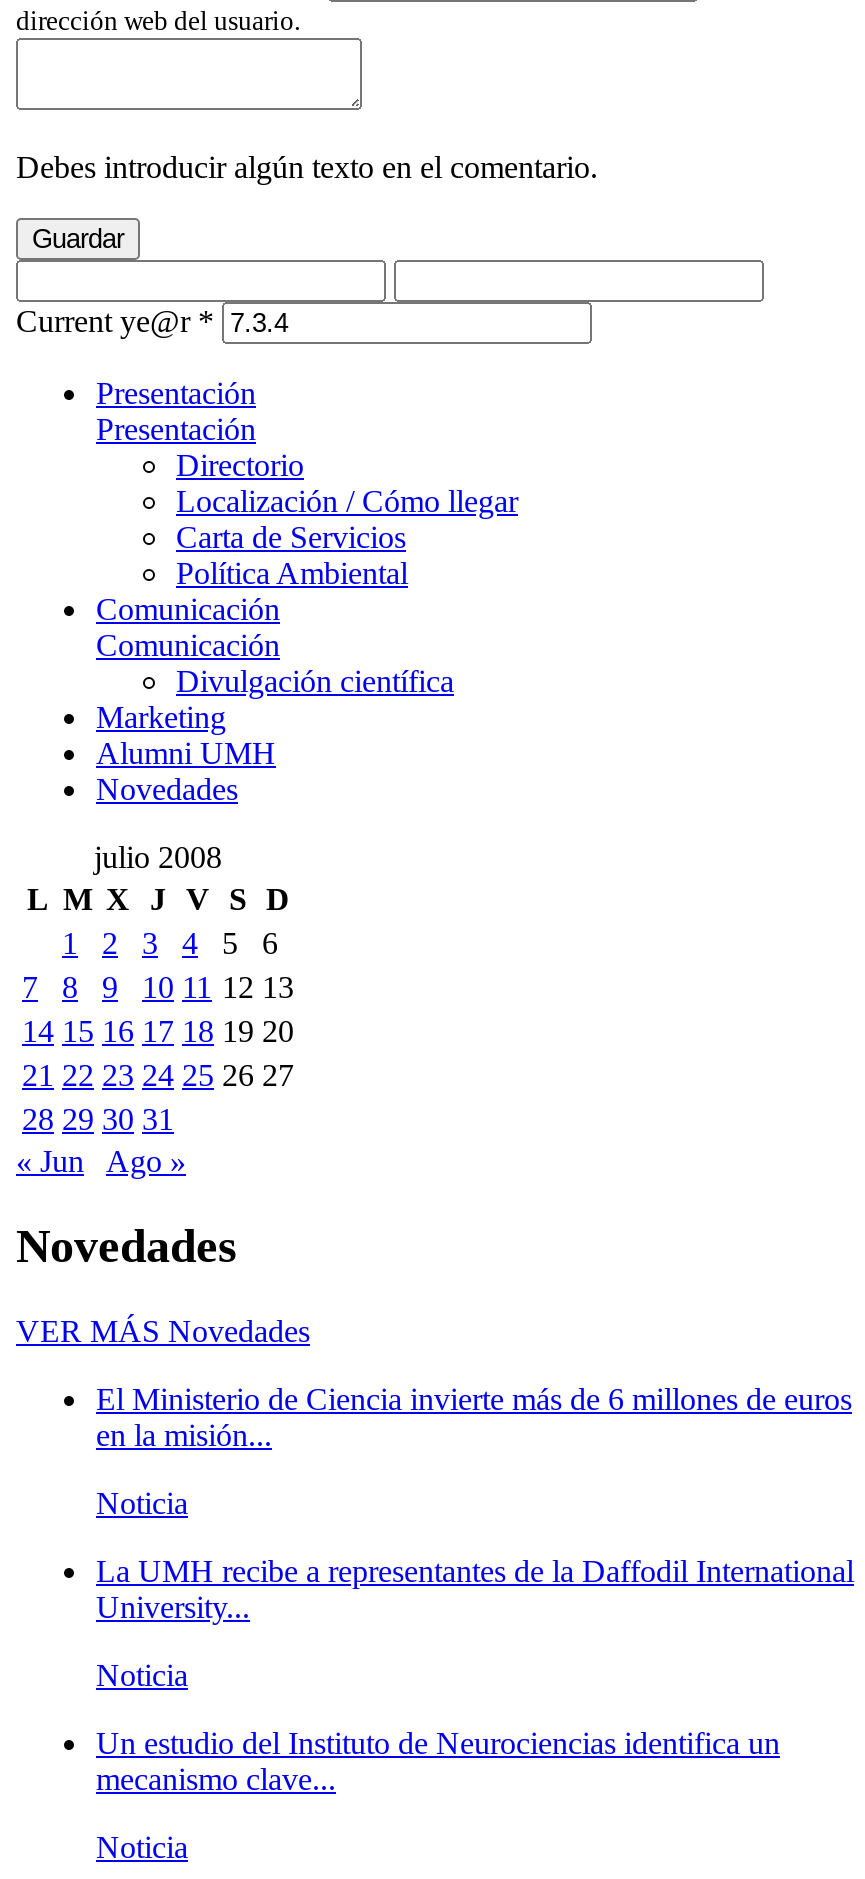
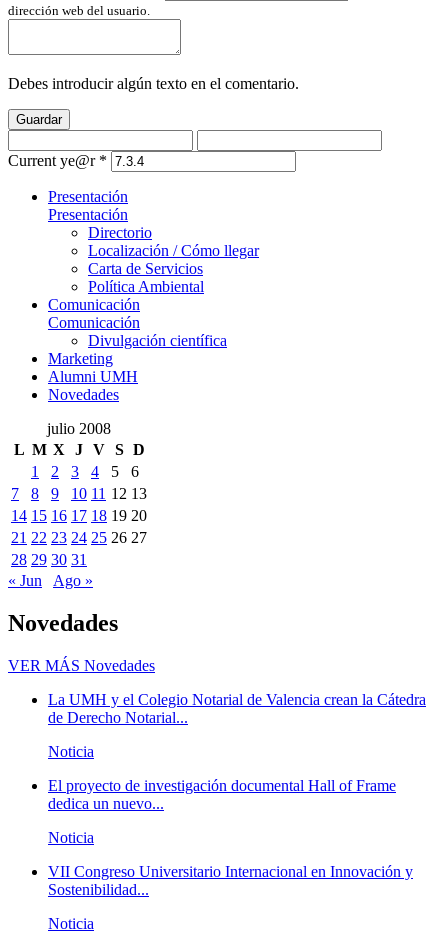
[96,1382,852,1452] El Ministerio de Ciencia invierte más de 6 millones de euros | en la misión... -> [48,691,426,726] La UMH y el Colegio Notarial de Valencia crean la Cátedra | de Derecho Notarial...
[96,1554,854,1624] La UMH recibe a representantes de la Daffodil International | University... -> [48,777,396,812] El proyecto de investigación documental Hall of Frame | dedica un nuevo...
[96,1726,780,1796] Un estudio del Instituto de Neurociencias identifica un | mecanismo clave... -> [48,863,413,898] VII Congreso Universitario Internacional en Innovación y | Sostenibilidad...

